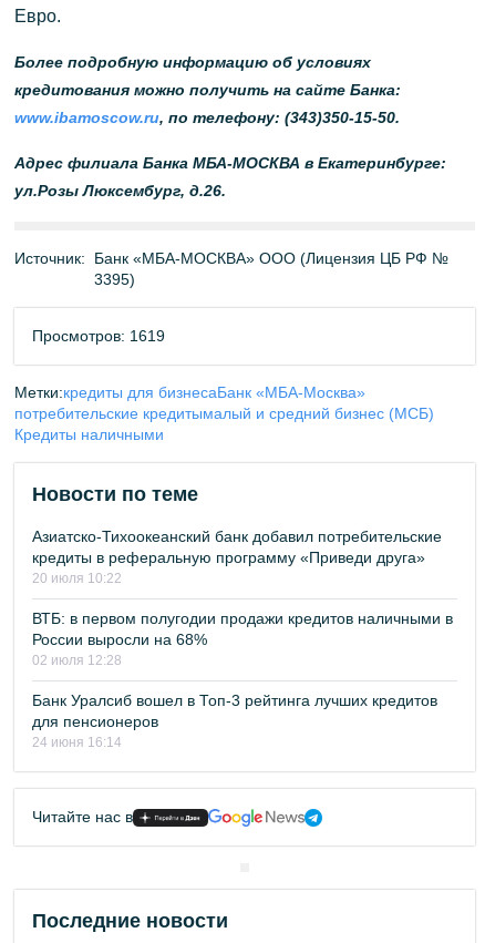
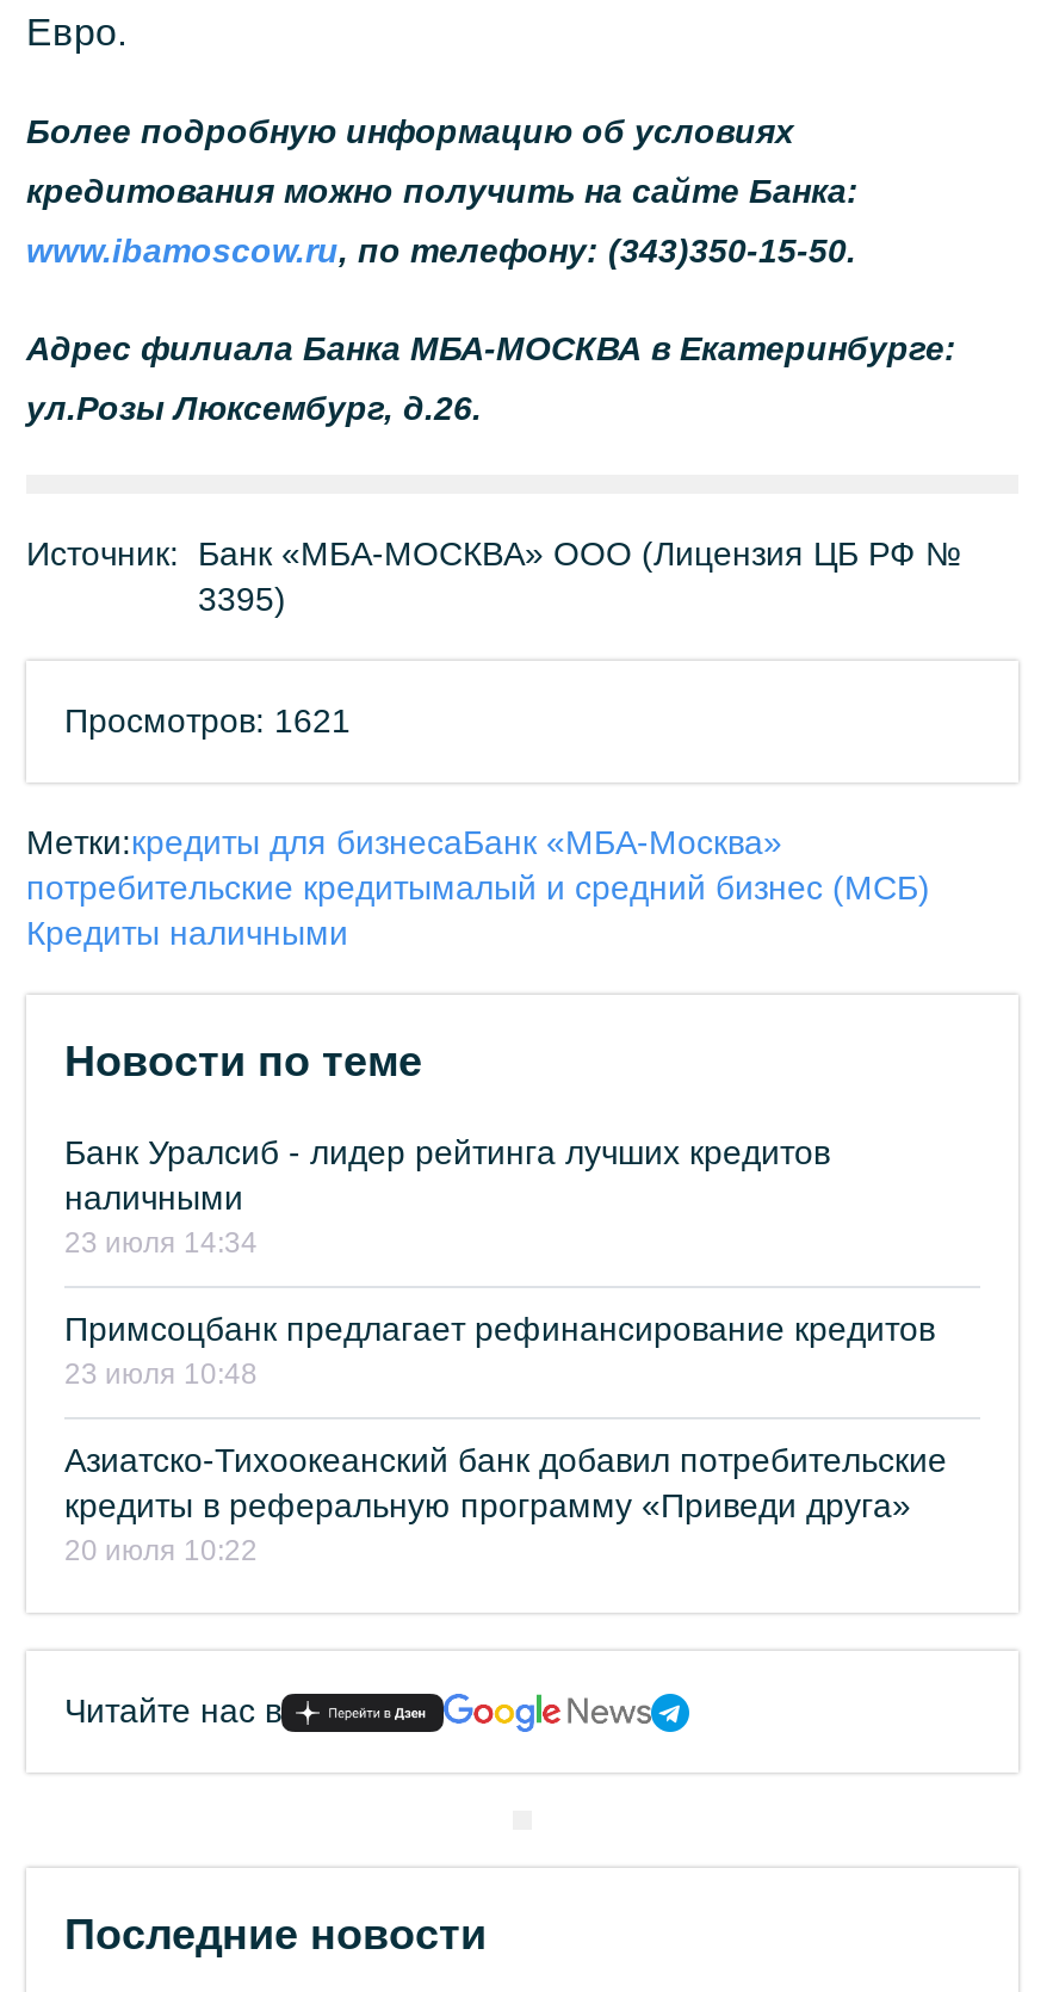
[32,327,165,345] Просмотров: 1619 -> [64,701,351,740] Просмотров: 1621
none -> [64,1133,935,1391] Банк Уралсиб - лидер рейтинга лучших кредитов | наличными | 23 июля 14:34 | Примсоцбанк предлагает рефинансирование кредитов | 23 июля 10:48
moved [32,527,442,586] -> [64,1441,947,1567]: Азиатско-Тихоокеанский банк добавил потребительские | кредиты в реферальную программу «Приведи друга» | 20 июля 10:22
[32,609,453,750] ВТБ: в первом полугодии продажи кредитов наличными в | России выросли на 68% | 02 июля 12:28 | Банк Уралсиб вошел в Топ-3 рейтинга лучших кредитов | для пенсионеров | 24 июня 16:14 -> none

